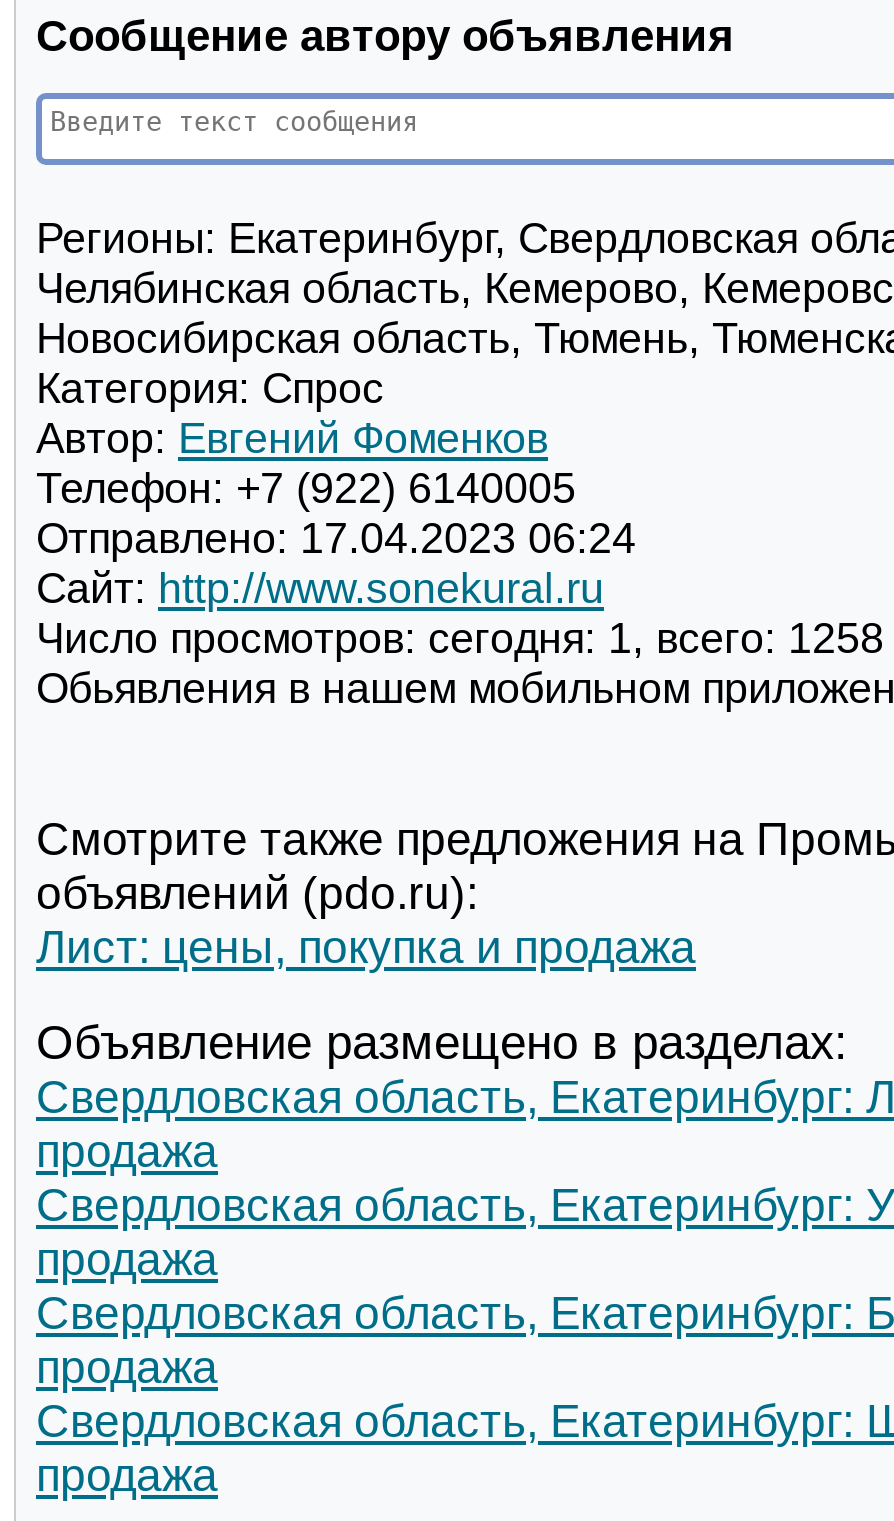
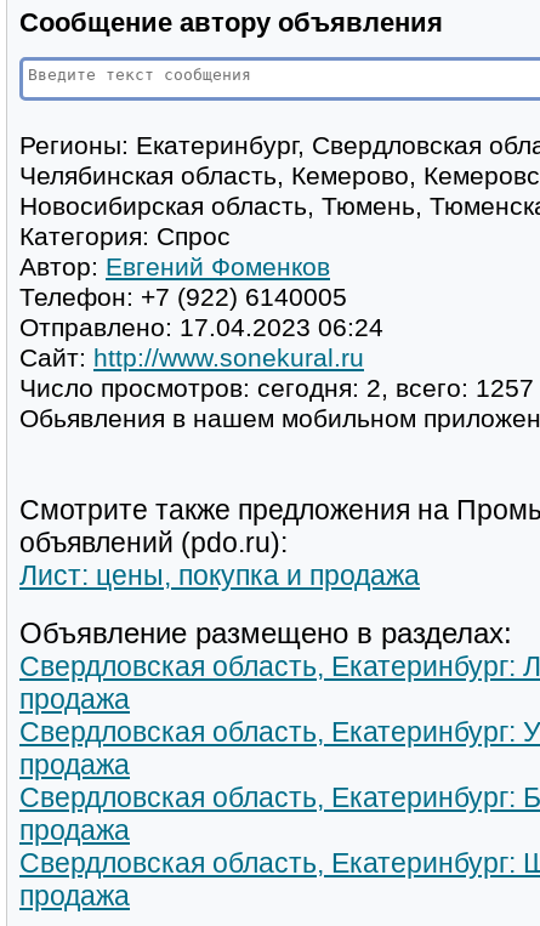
[36,616,884,664] Число просмотров: сегодня: 1, всего: 1258 -> [19,374,534,403] Число просмотров: сегодня: 2, всего: 1257

